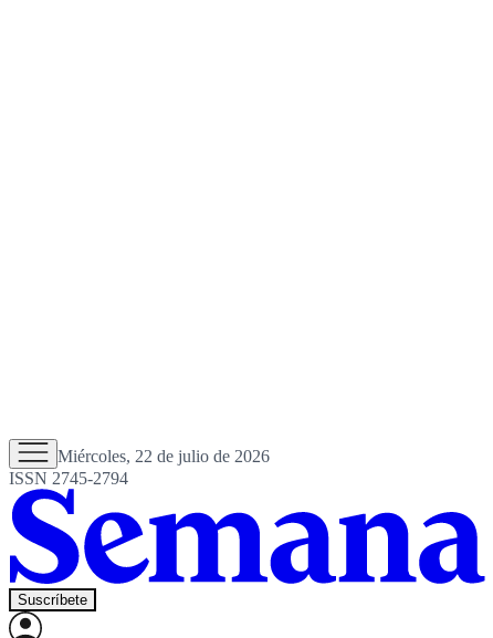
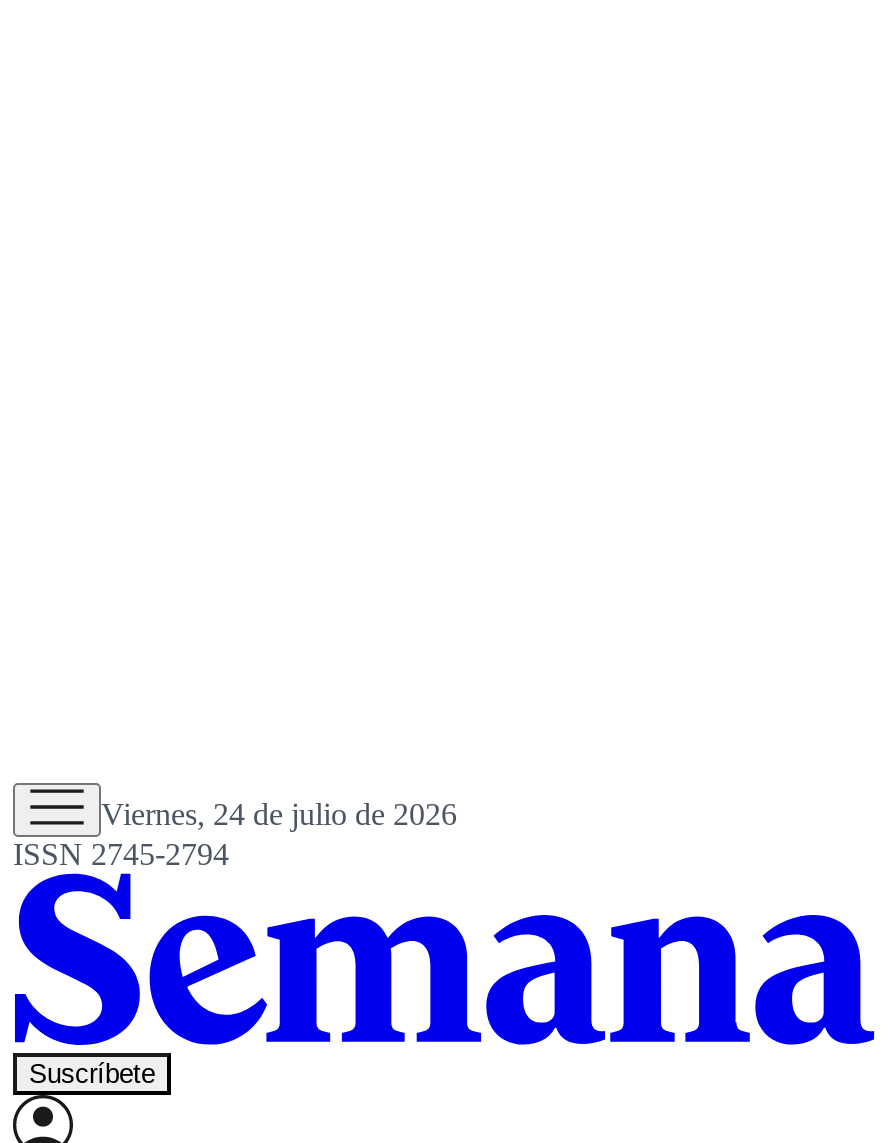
[57,447,270,466] Miércoles, 22 de julio de 2026 -> [101,797,457,831] Viernes, 24 de julio de 2026

